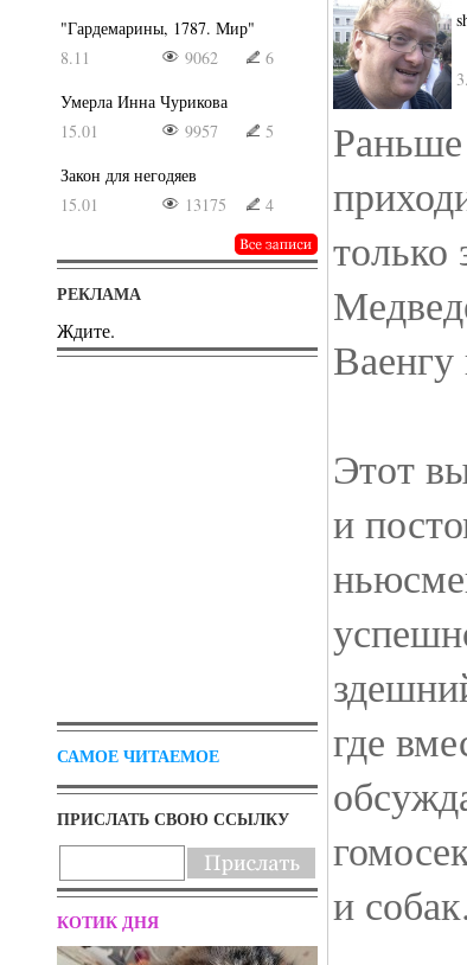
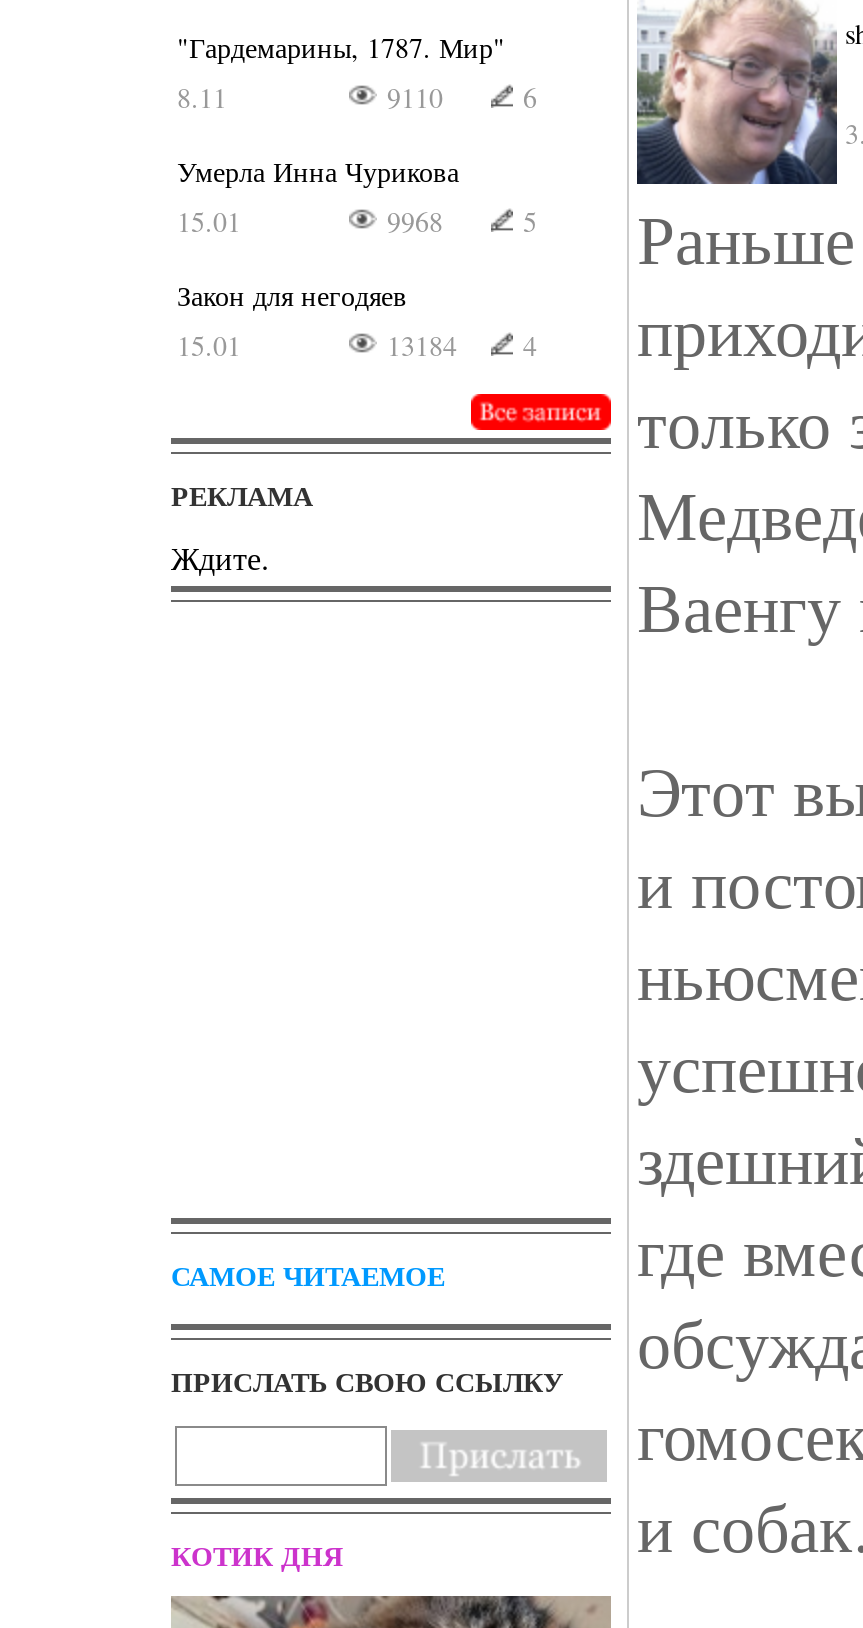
[179,46,274,69] 9062 6 -> [377,78,537,116] 9110 6
[179,120,274,142] 9957 5 -> [377,202,537,240] 9968 5
[179,193,274,216] 13175 4 -> [377,326,537,364] 13184 4

